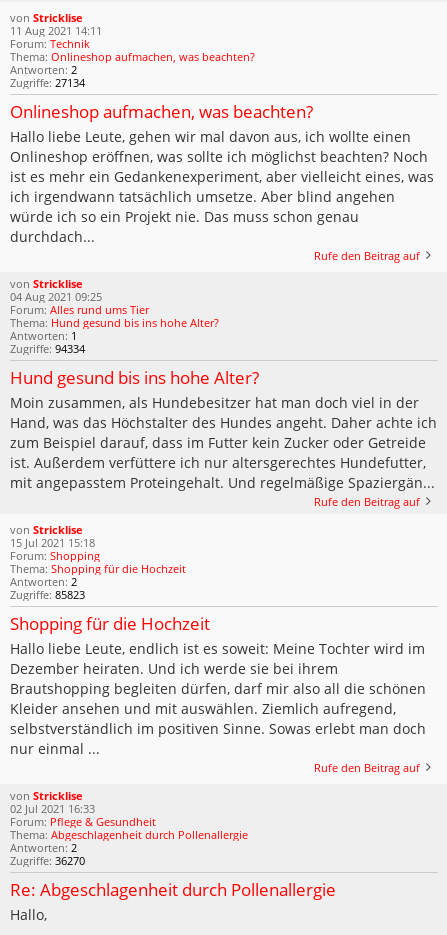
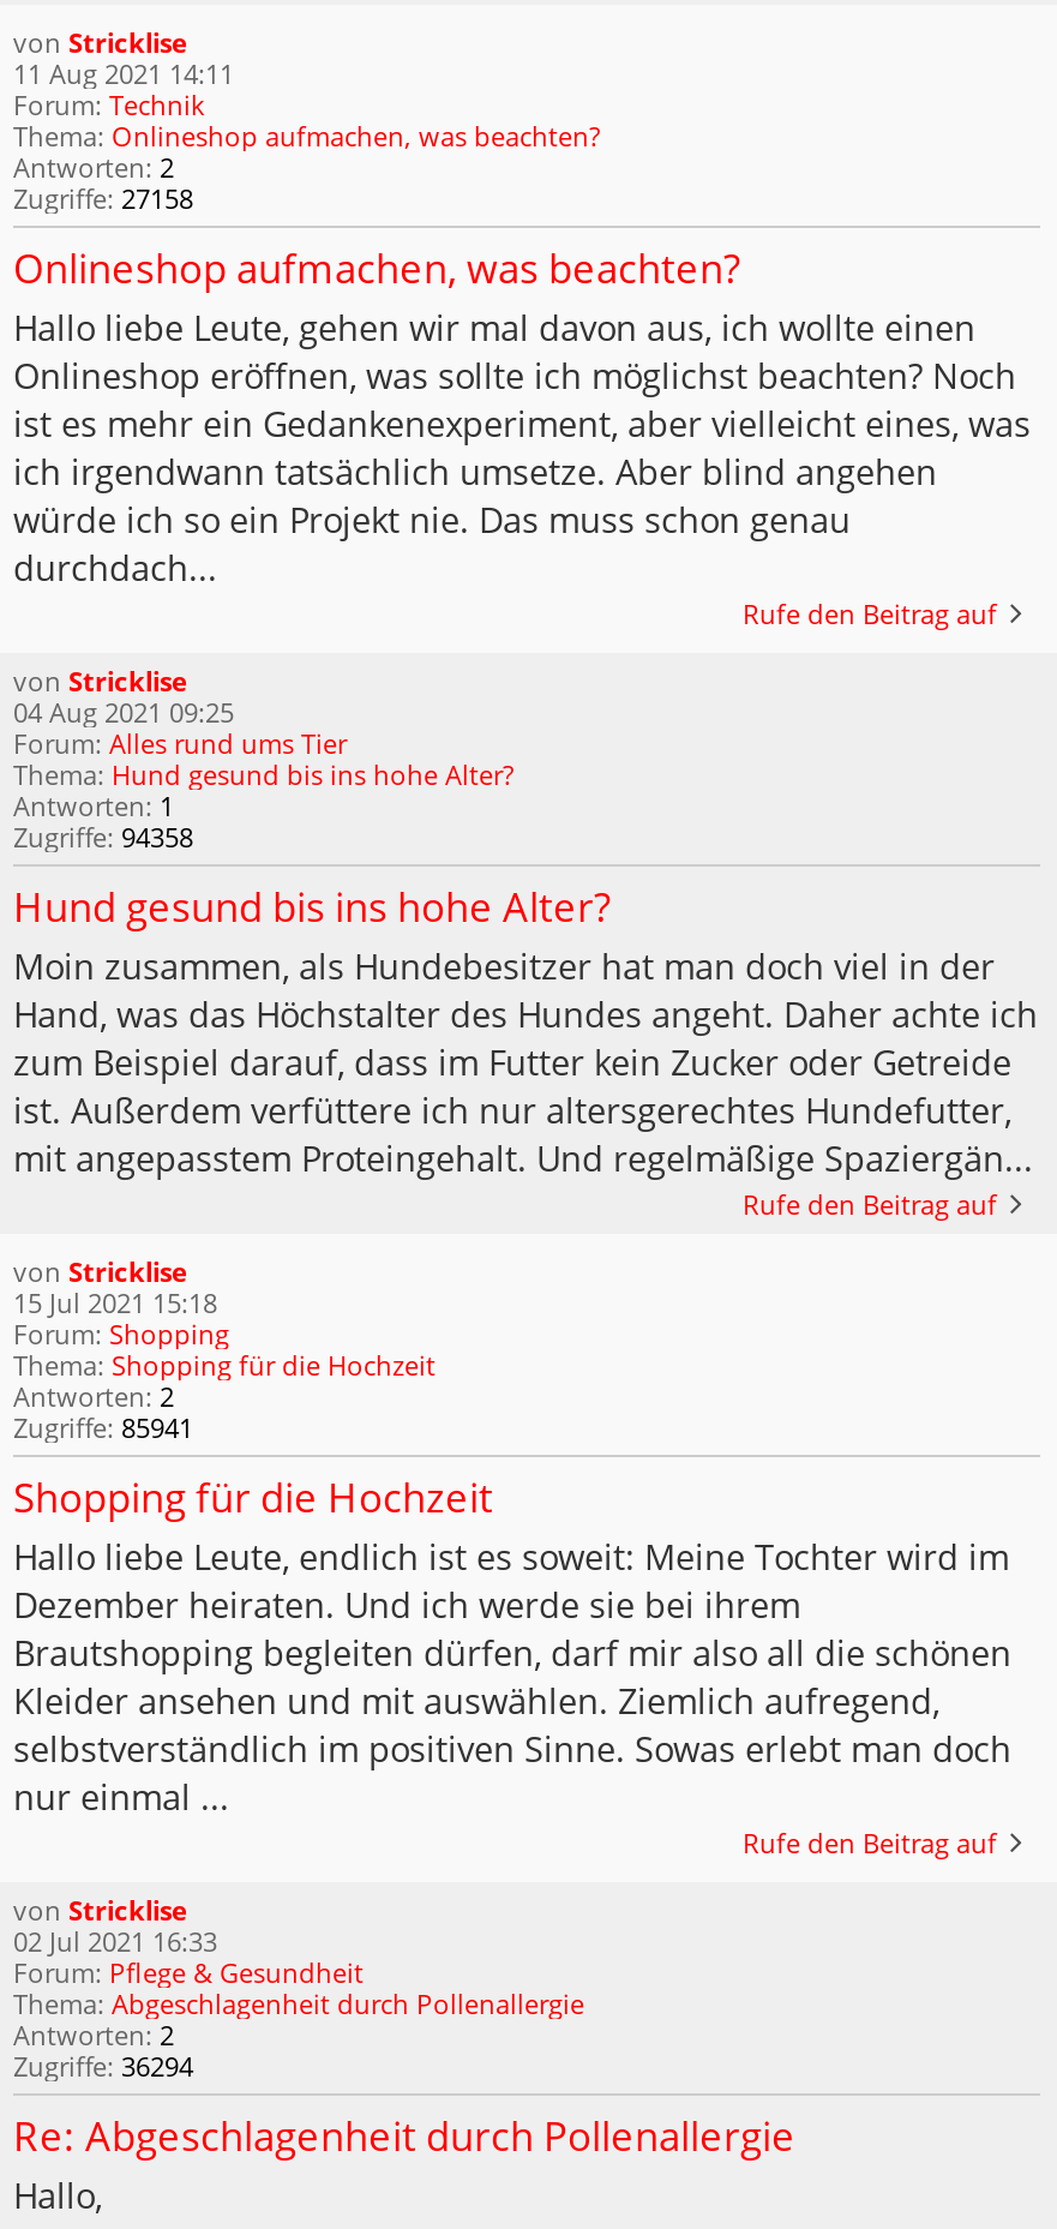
[10,75,85,90] Zugriffe: 27134 -> [13,180,193,216] Zugriffe: 27158
[10,341,85,356] Zugriffe: 94334 -> [13,818,193,854] Zugriffe: 94358
[10,587,85,602] Zugriffe: 85823 -> [13,1409,193,1445] Zugriffe: 85941
[10,853,85,868] Zugriffe: 36270 -> [13,2047,193,2083] Zugriffe: 36294

